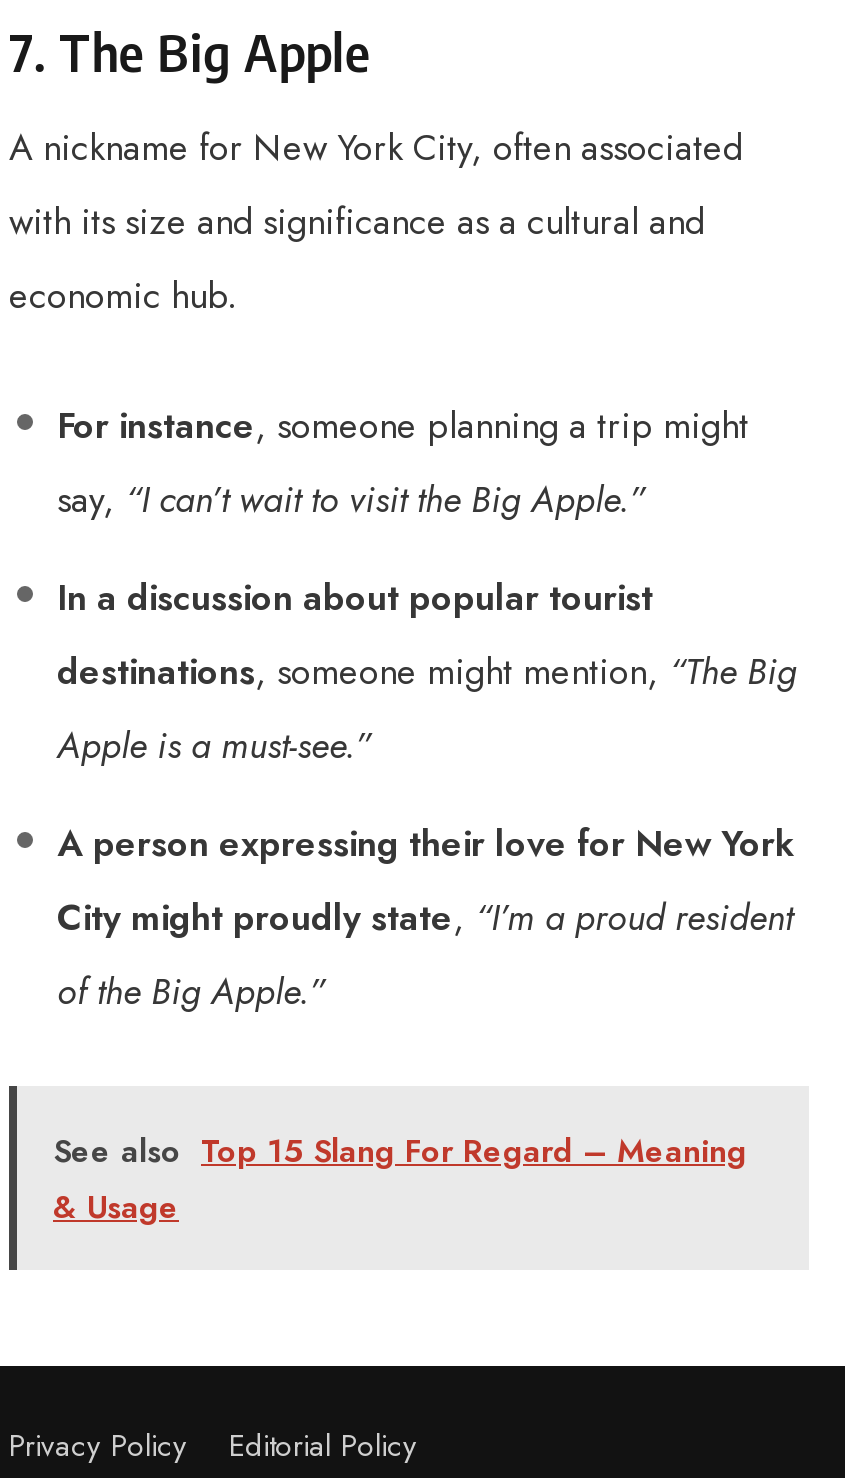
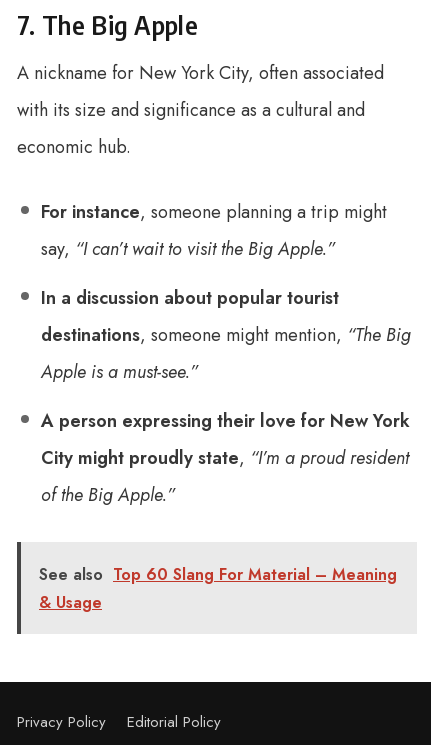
[53,1128,747,1174] See also Top 15 Slang For Regard – Meaning -> [39,563,397,586] See also Top 60 Slang For Material – Meaning

